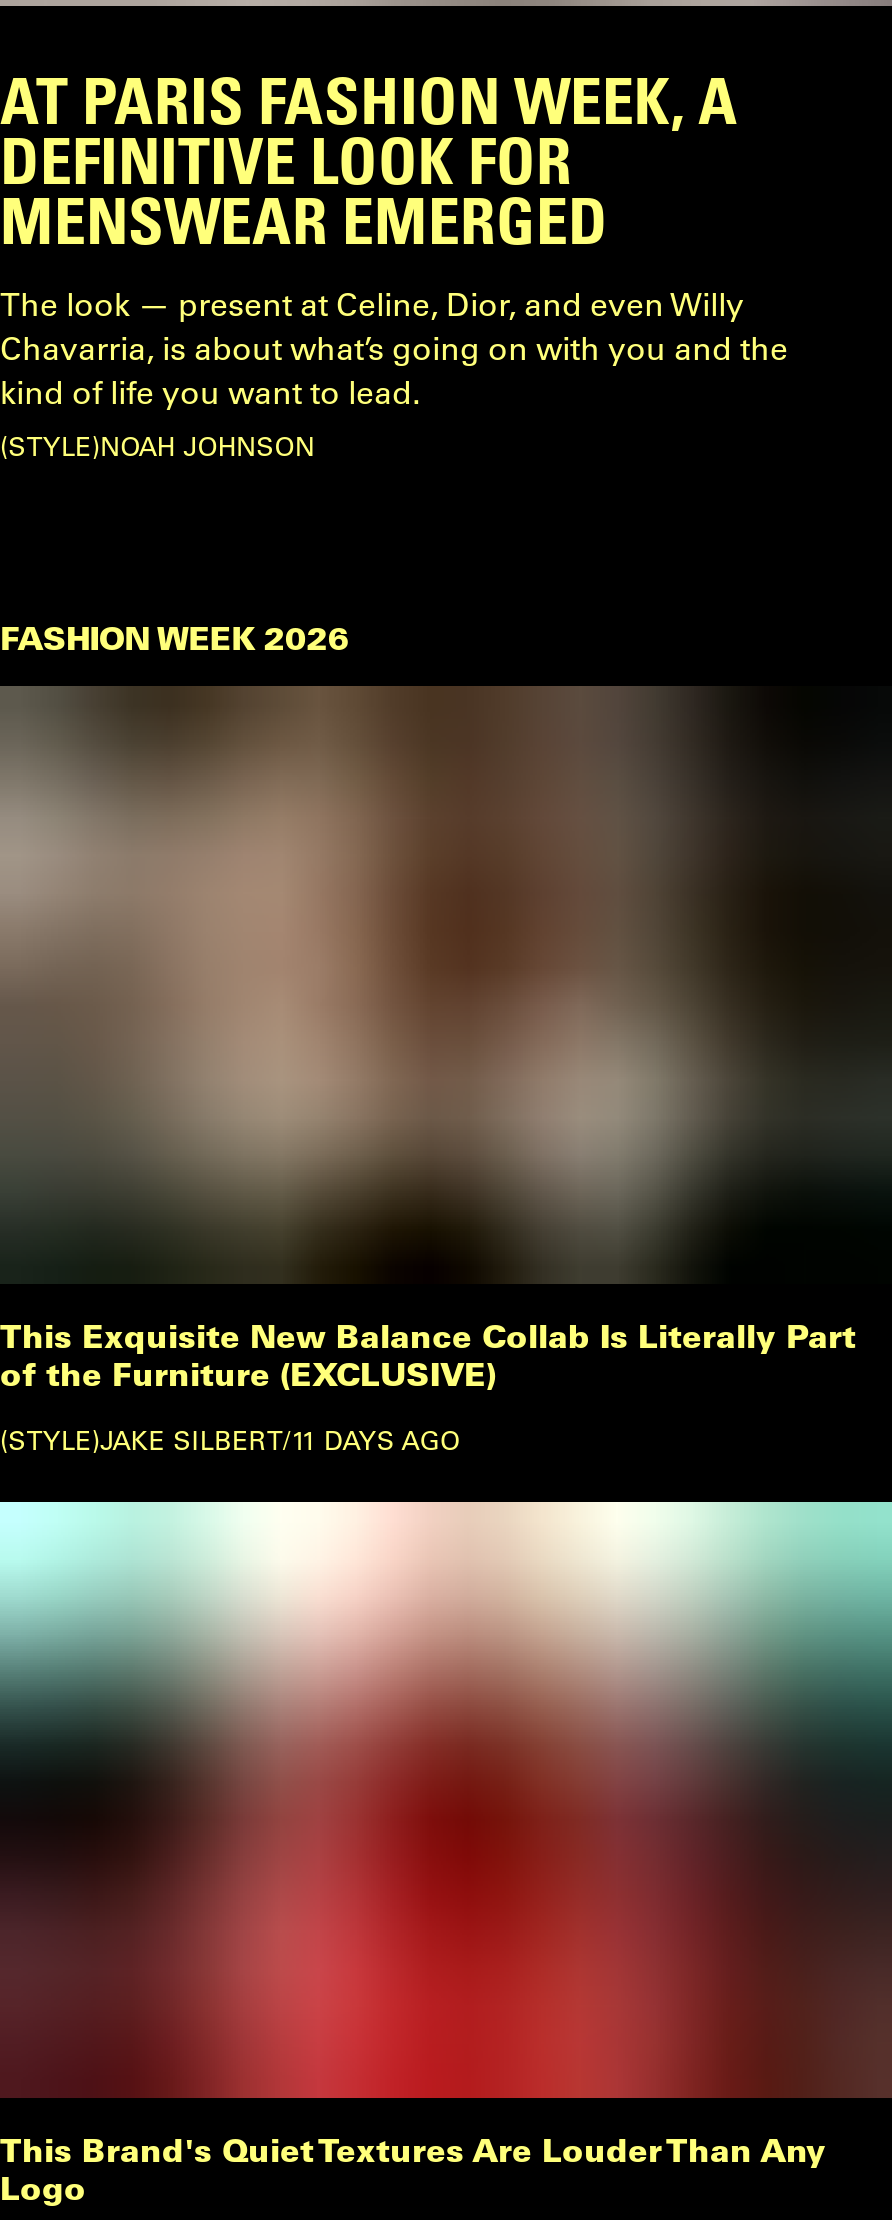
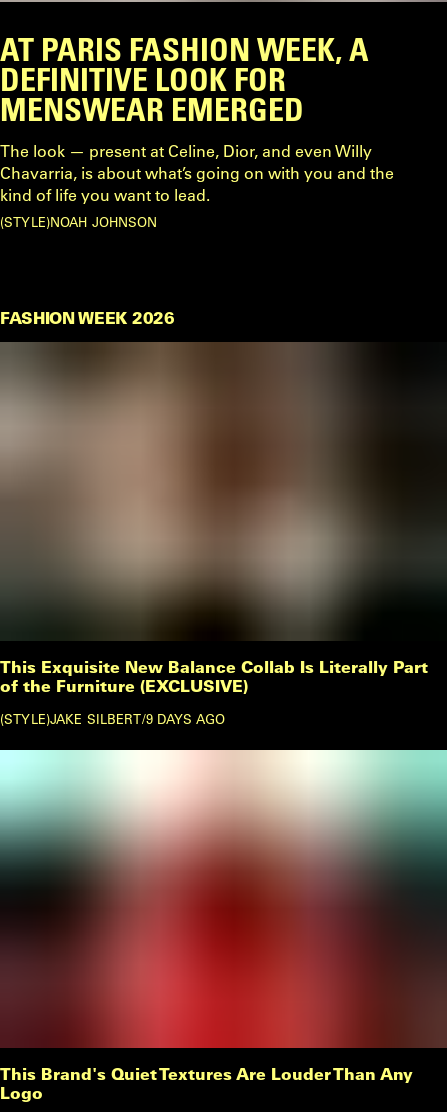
[8,1421,460,1455] STYLE JAKE SILBERT/11 DAYS AGO -> [4,710,225,727] STYLE JAKE SILBERT/9 DAYS AGO

